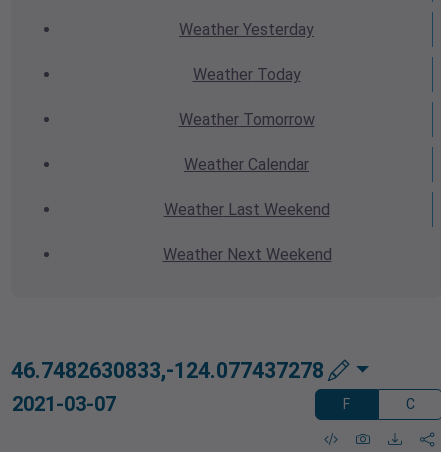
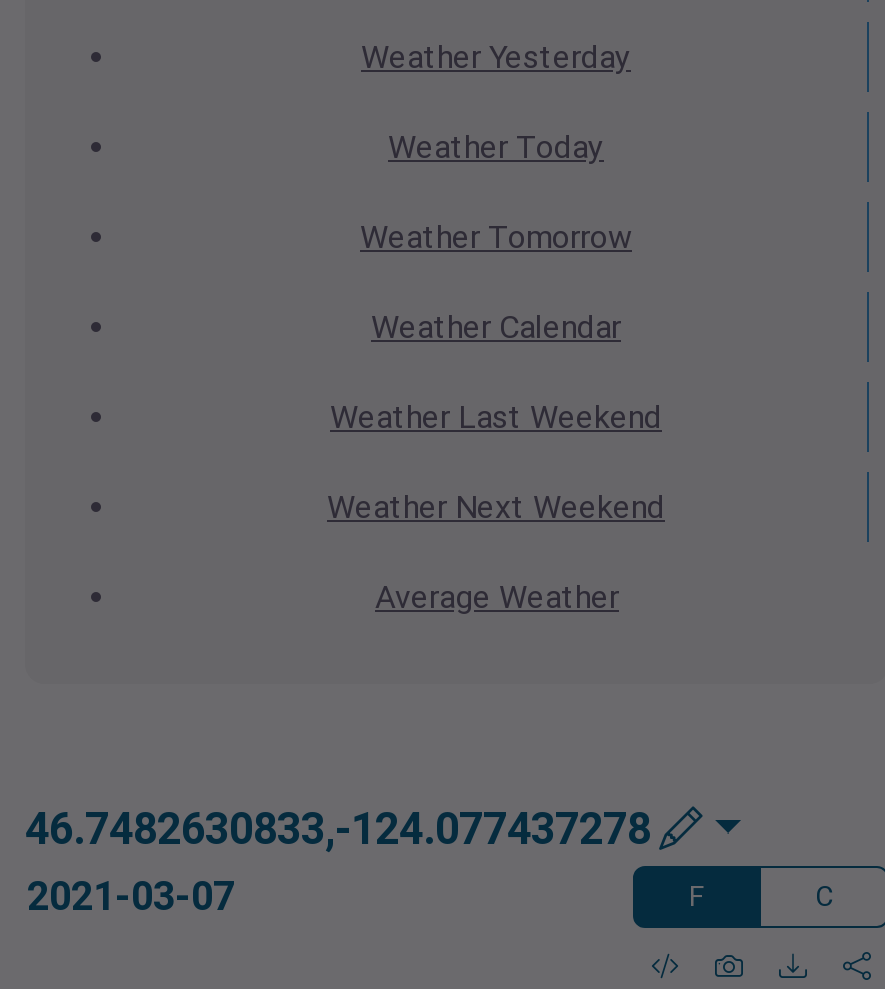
none -> [375,578,619,616] Average Weather

